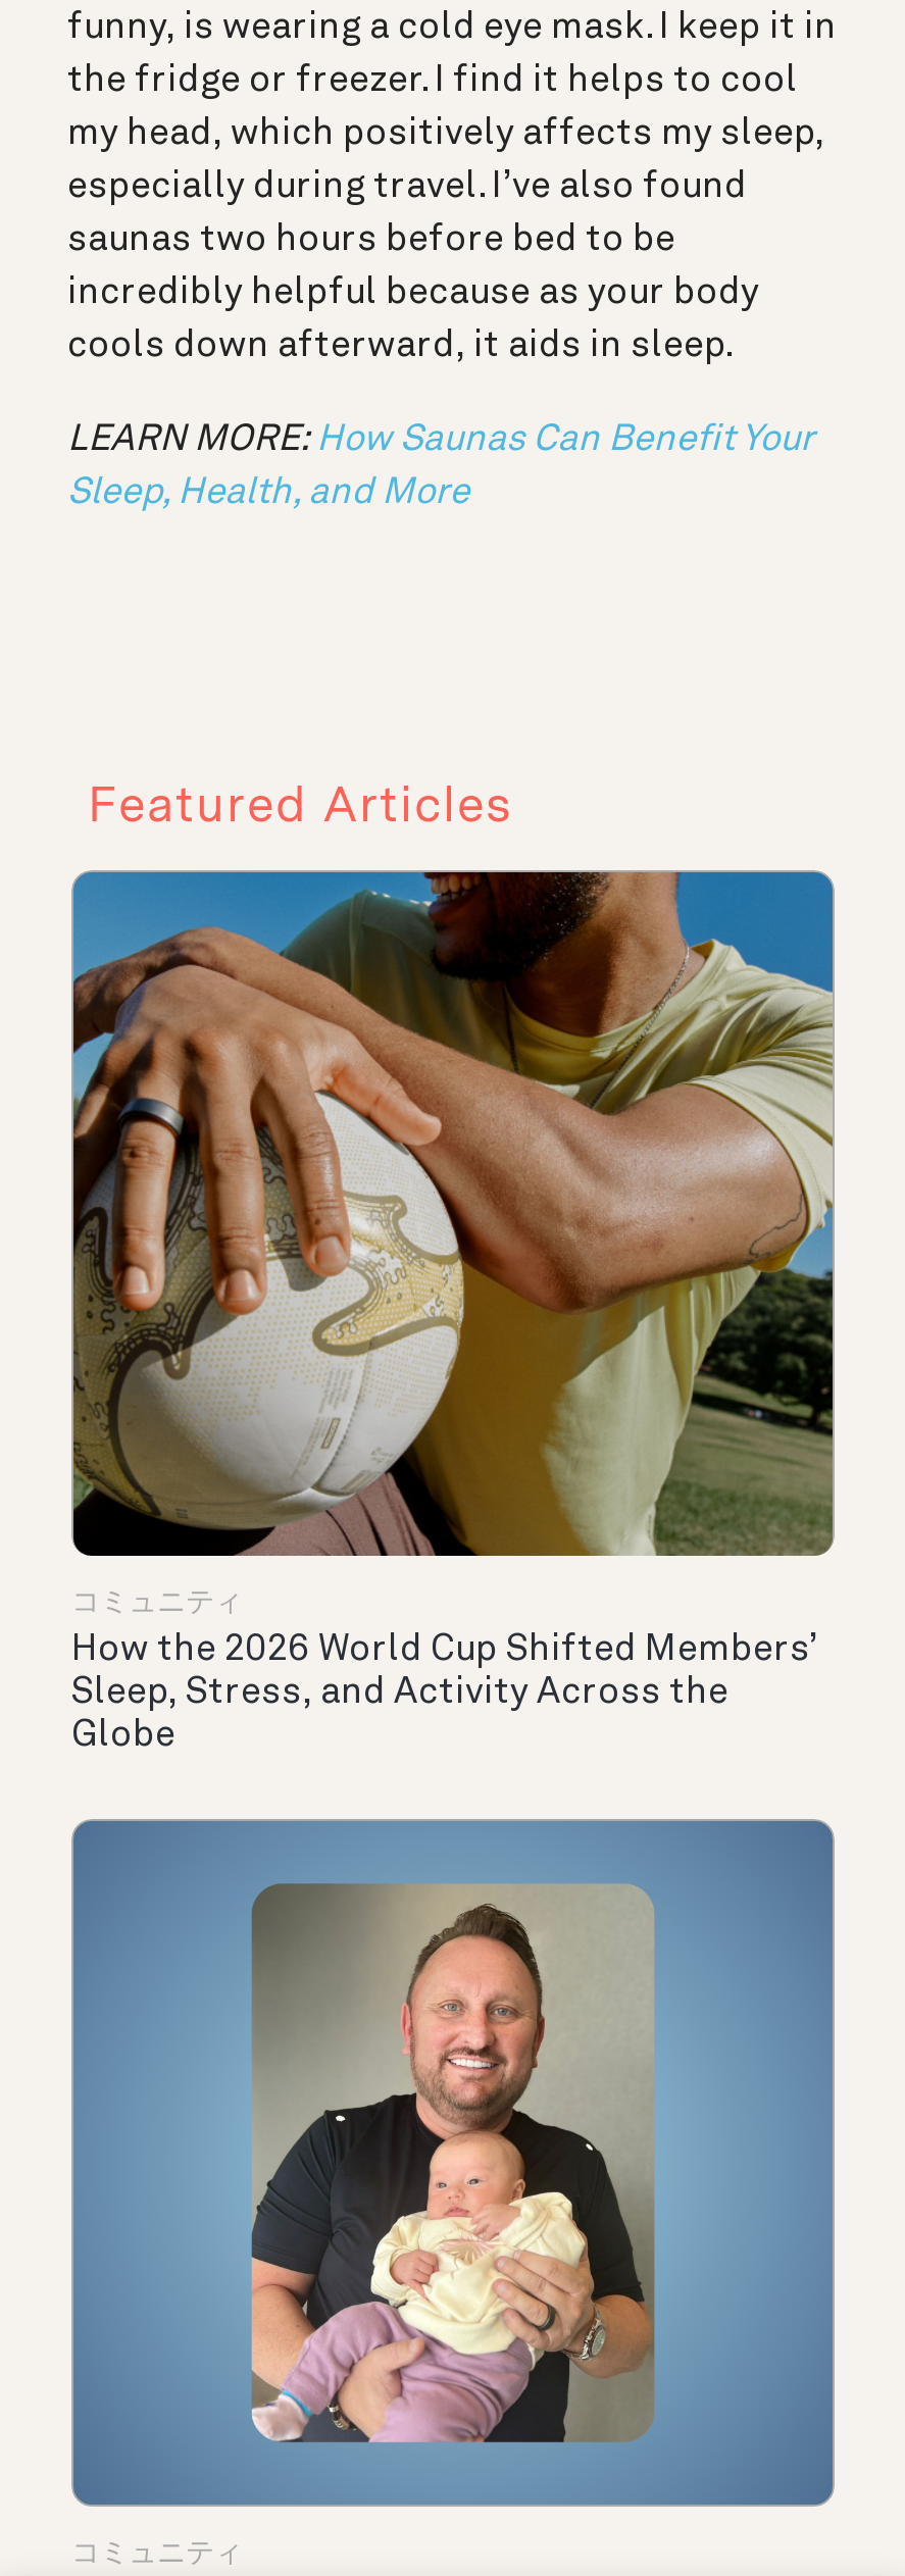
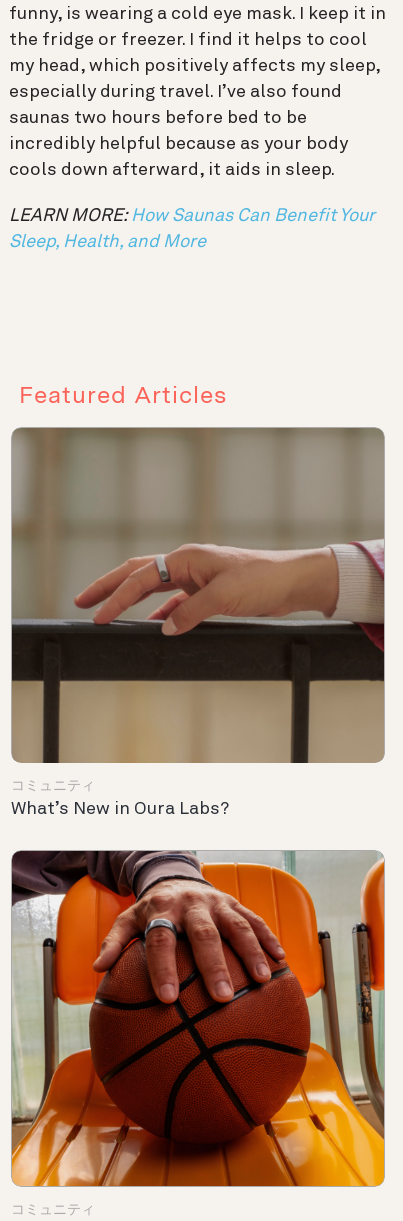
[71,870,835,1754] [image] | How the 2026 World Cup Shifted Members’ | Sleep, Stress, and Activity Across the | Globe -> [11,427,385,818] [image] | What’s New in Oura Labs?
[71,1819,835,2507] [image] -> [11,850,385,1187] [image]

